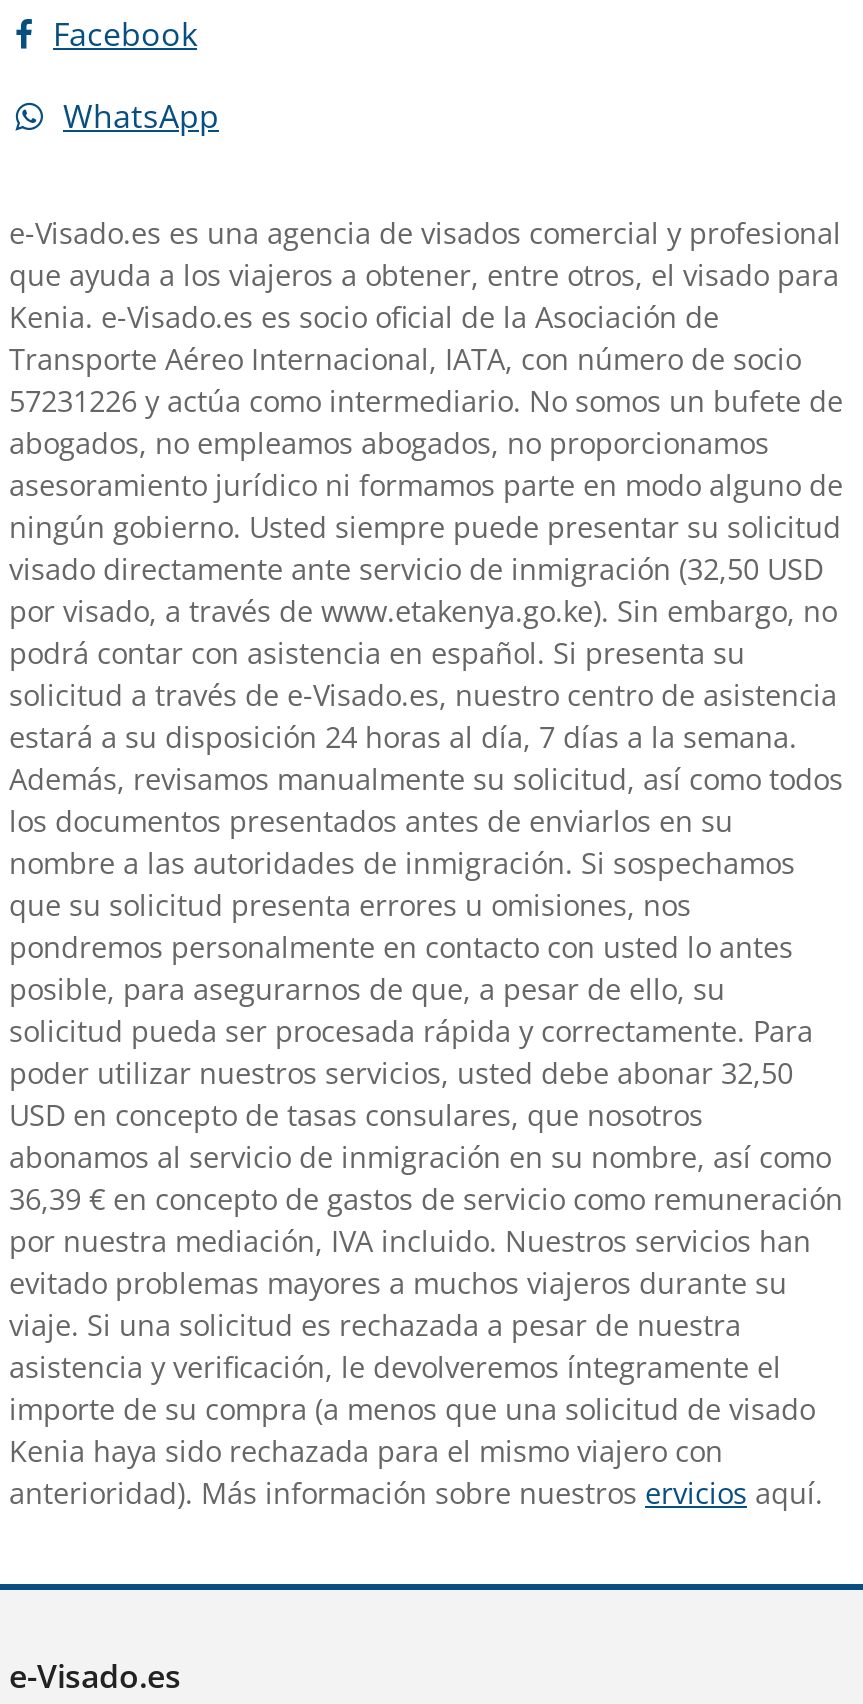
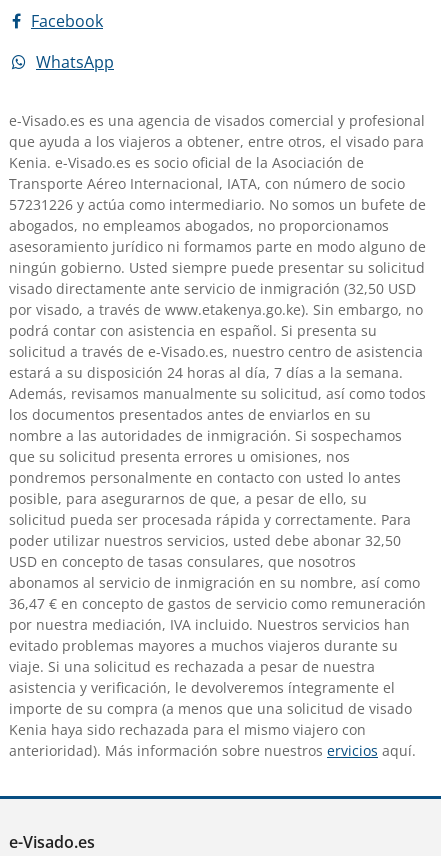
[9,1180,843,1218] 36,39 € en concepto de gastos de servicio como remuneración -> [9,594,426,613] 36,47 € en concepto de gastos de servicio como remuneración

